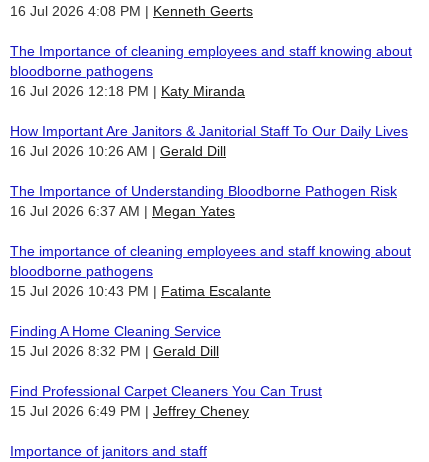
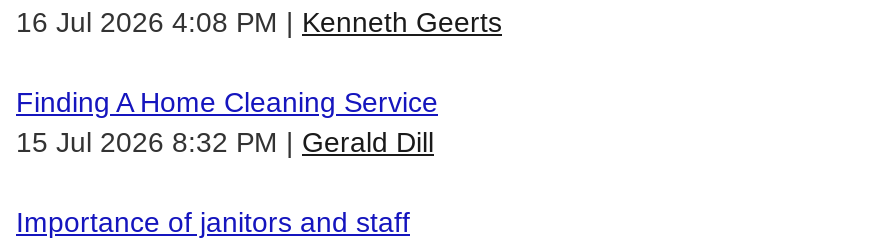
[10,43,412,299] The Importance of cleaning employees and staff knowing about | bloodborne pathogens | 16 Jul 2026 12:18 PM | Katy Miranda | How Important Are Janitors & Janitorial Staff To Our Daily Lives | 16 Jul 2026 10:26 AM | Gerald Dill | The Importance of Understanding Bloodborne Pathogen Risk | 16 Jul 2026 6:37 AM | Megan Yates | The importance of cleaning employees and staff knowing about | bloodborne pathogens | 15 Jul 2026 10:43 PM | Fatima Escalante -> none
[10,383,322,419] Find Professional Carpet Cleaners You Can Trust | 15 Jul 2026 6:49 PM | Jeffrey Cheney -> none

